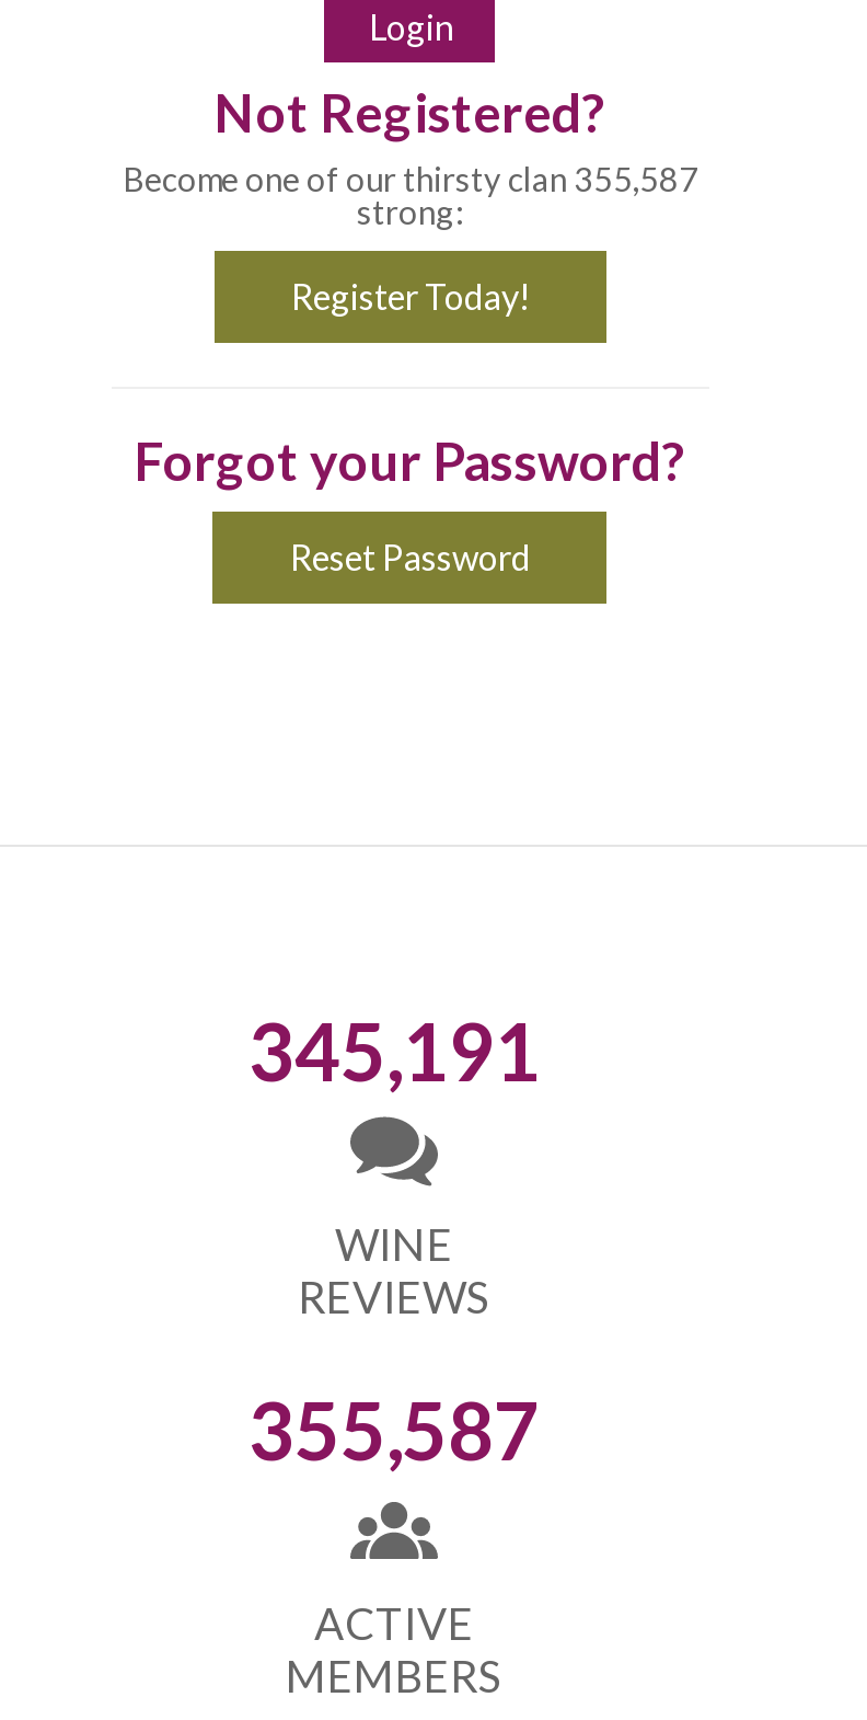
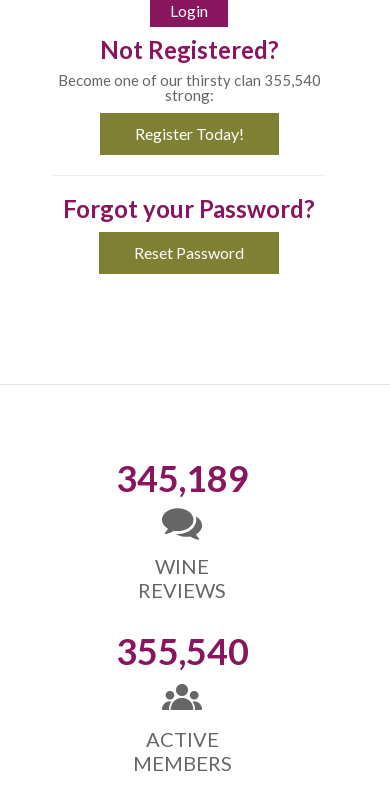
[123,159,698,198] Become one of our thirsty clan 355,587 -> [58,71,321,89] Become one of our thirsty clan 355,540
[248,1002,540,1099] 345,191 -> [115,456,248,500] 345,189
[248,1381,540,1478] 355,587 -> [115,629,248,673] 355,540

